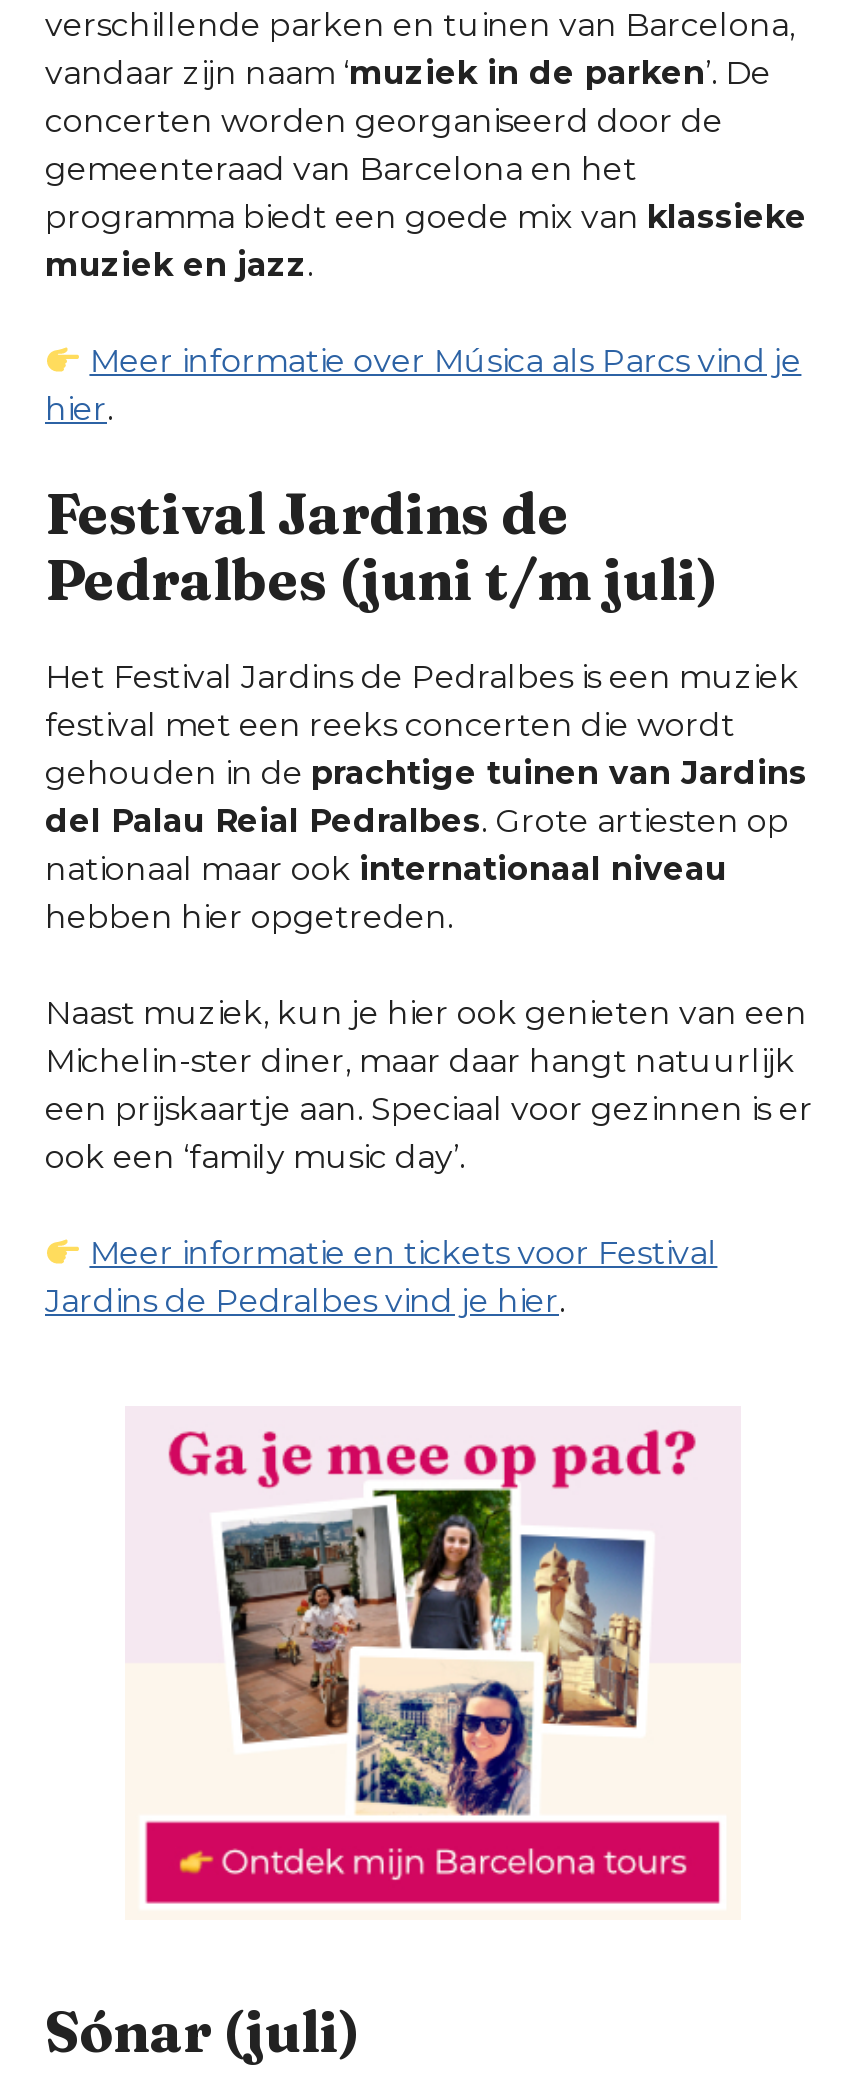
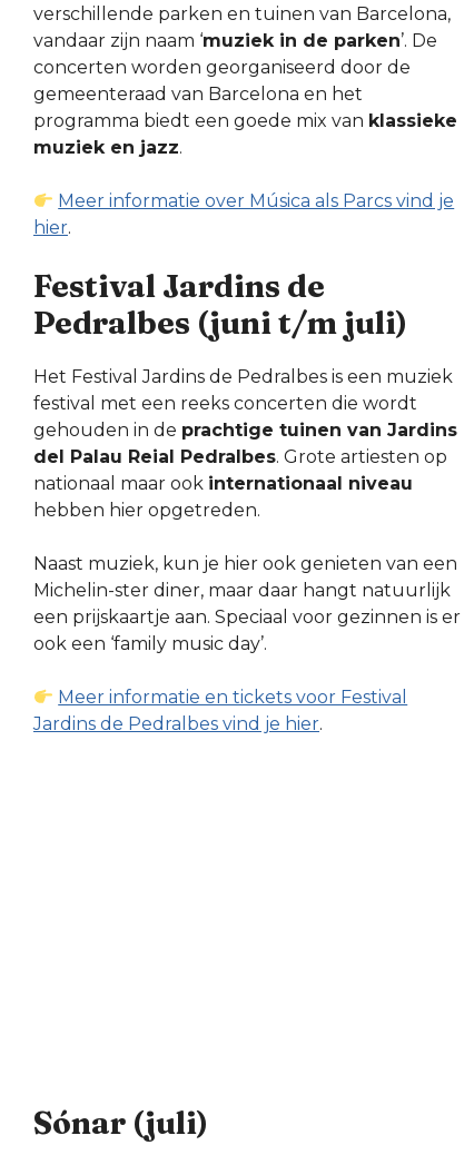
[143,1426,721,1904] [image] -> none

